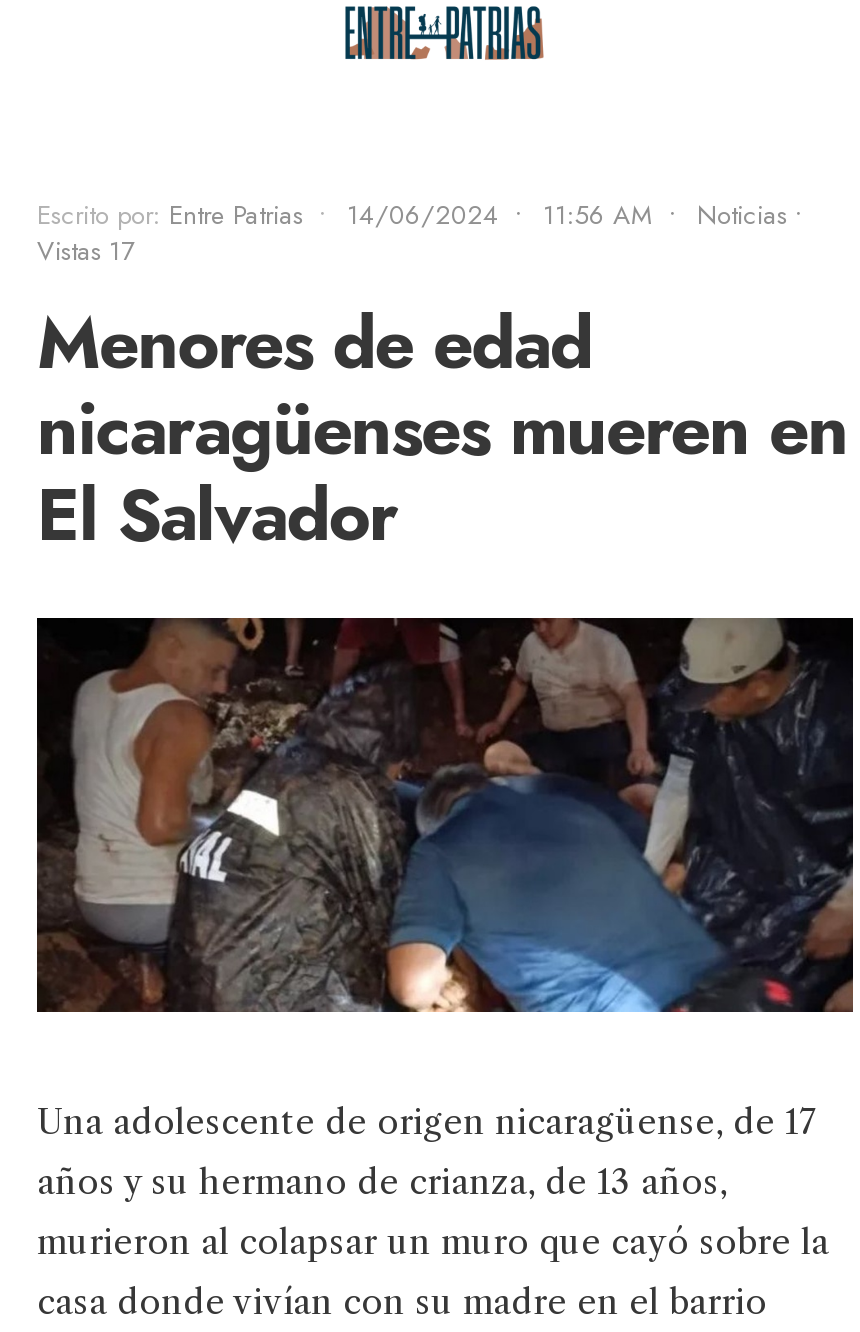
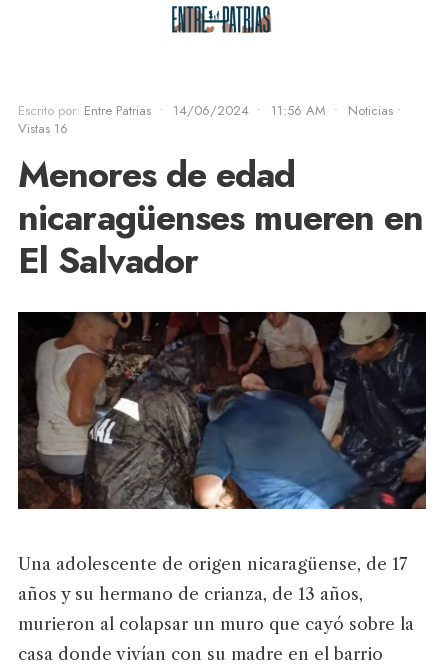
[37,232,135,270] Vistas 17 -> [18,119,68,138] Vistas 16

